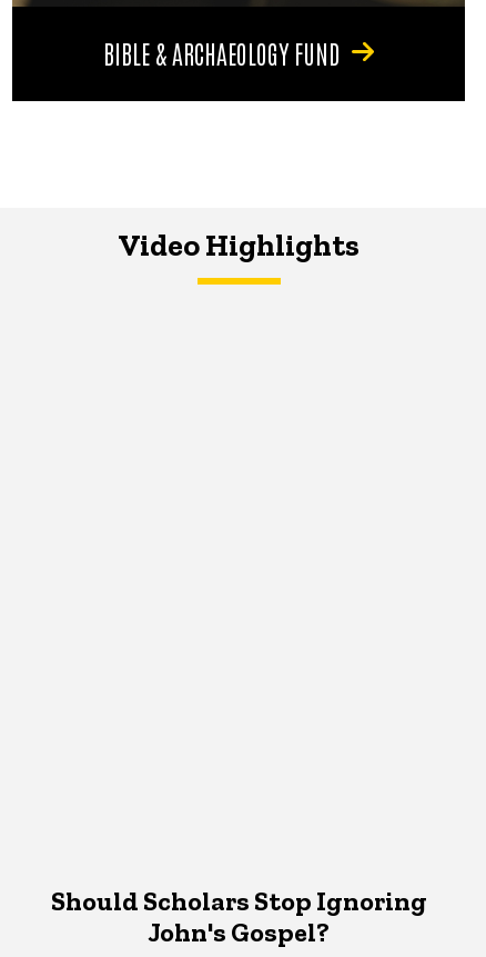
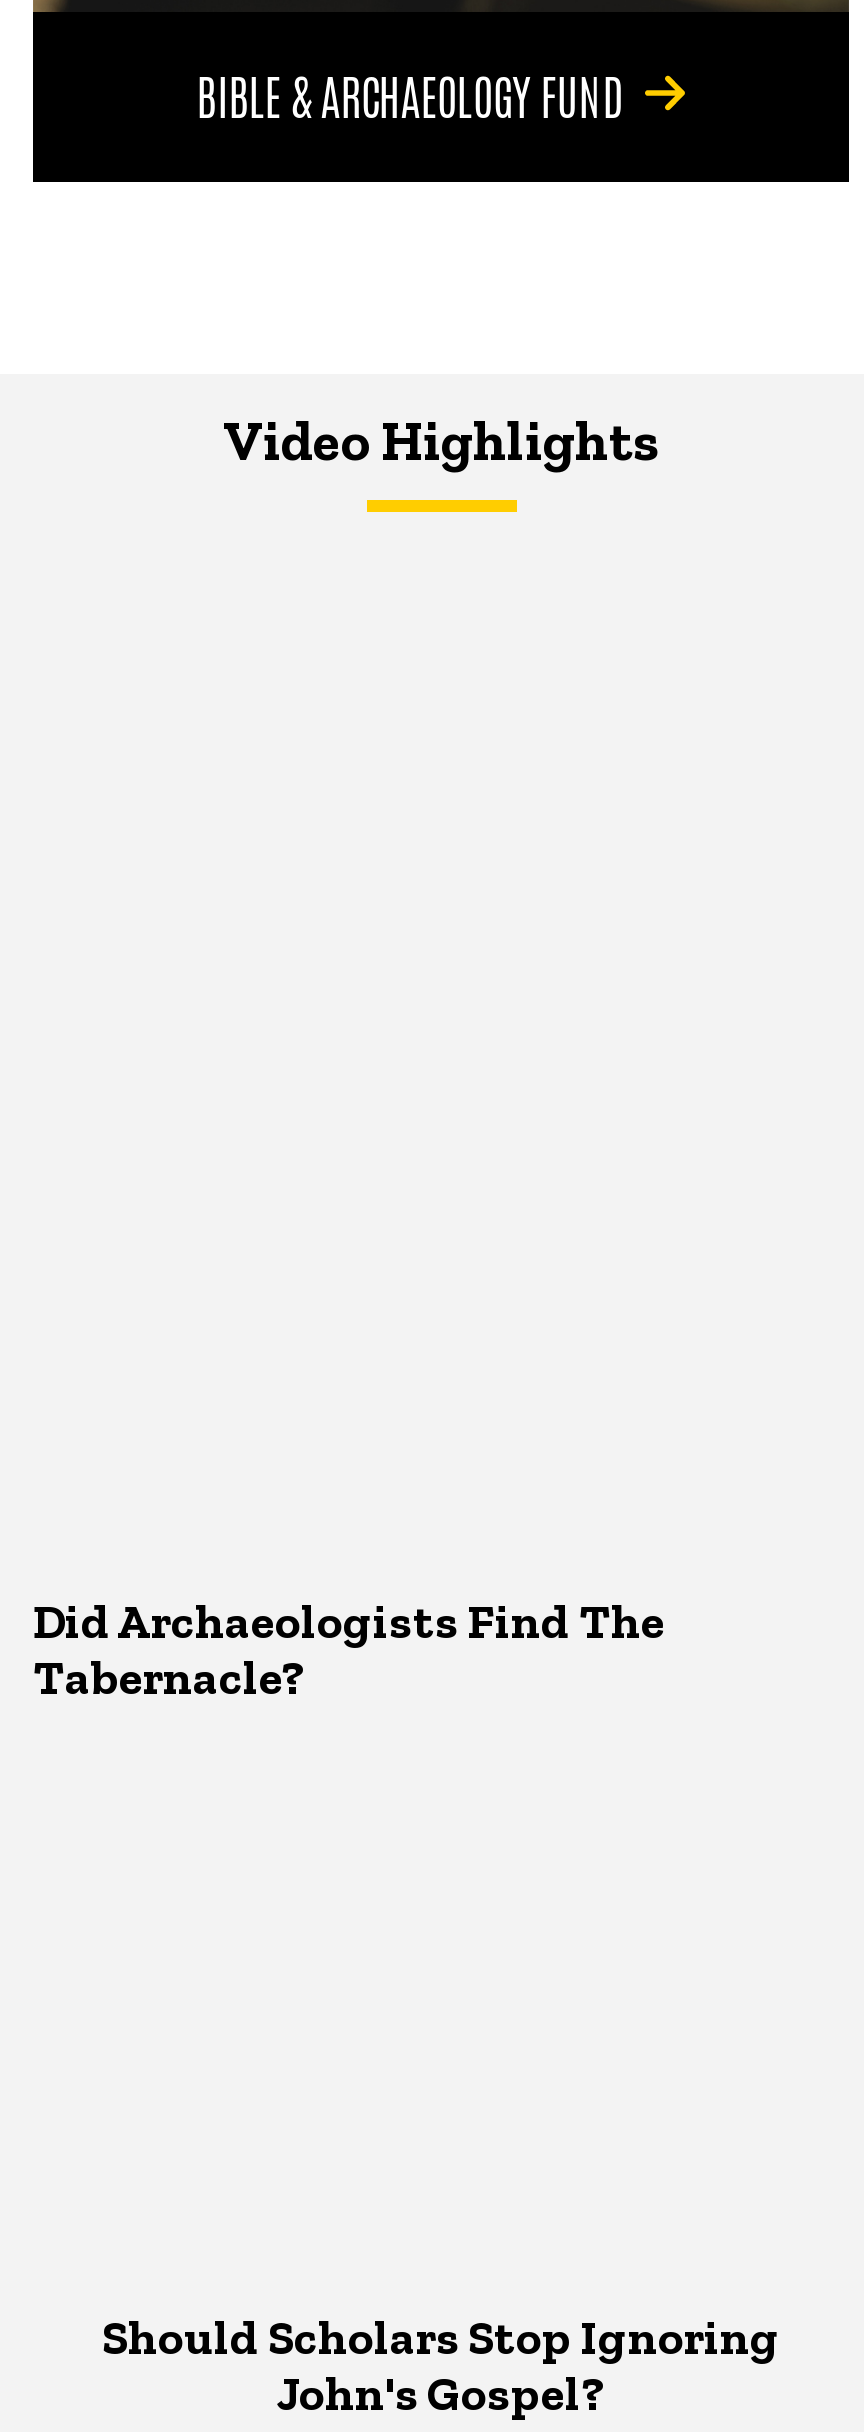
none -> [33,1592,665,1706] Did Archaeologists Find The | Tabernacle?

